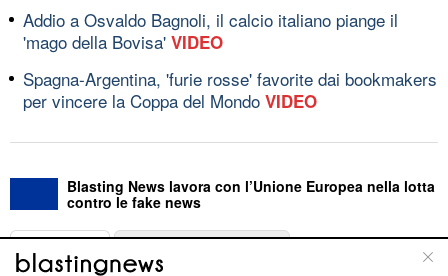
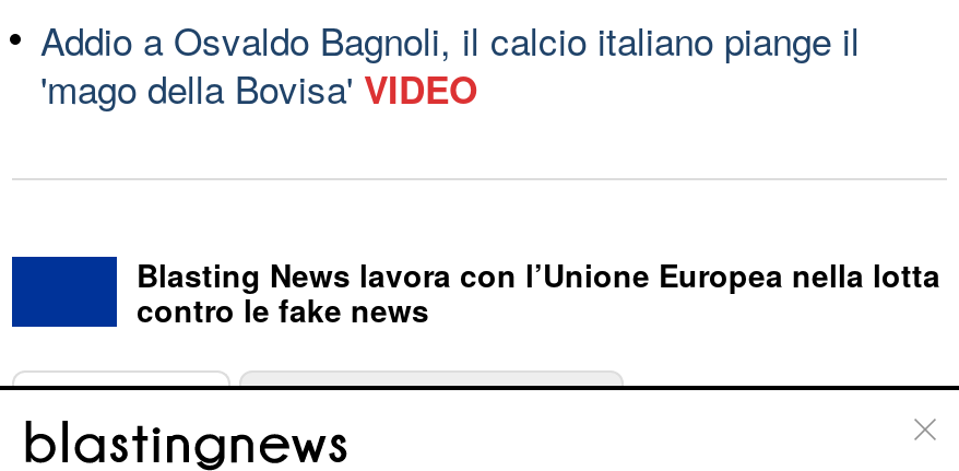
[23,65,437,112] Spagna-Argentina, 'furie rosse' favorite dai bookmakers | per vincere la Coppa del Mondo VIDEO -> none

